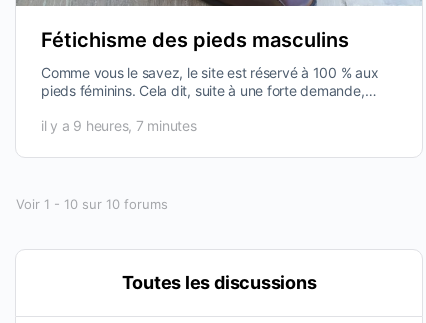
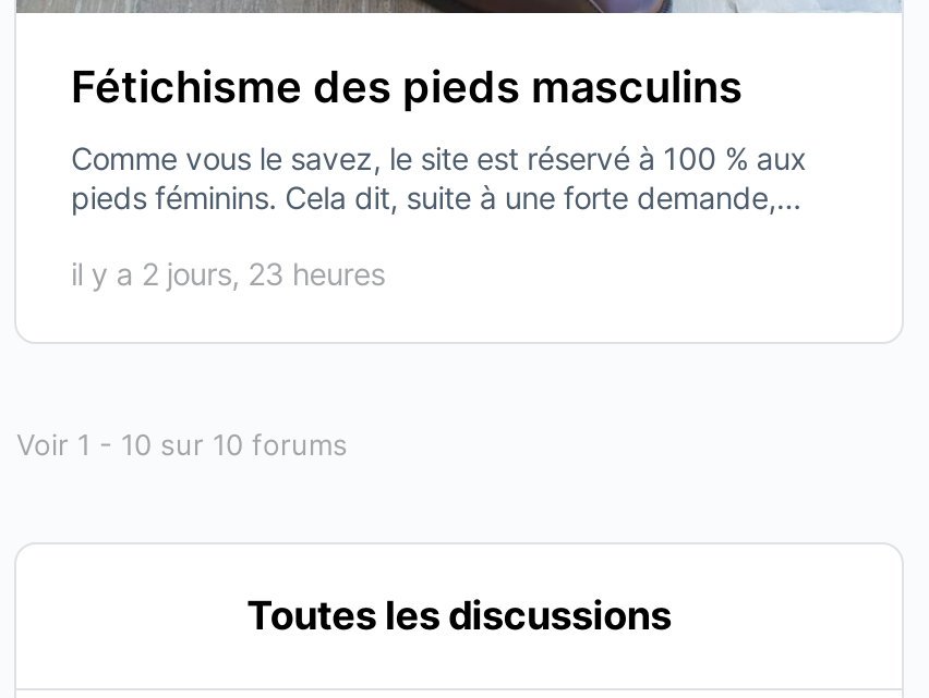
[41,117,197,134] il y a 9 heures, 7 minutes -> [71,254,385,291] il y a 2 jours, 23 heures

